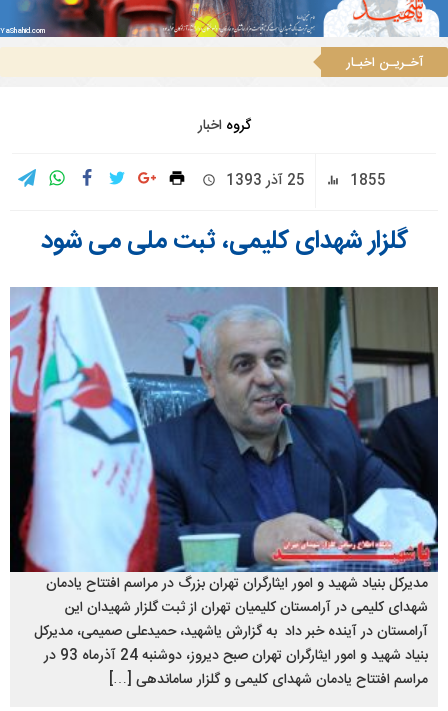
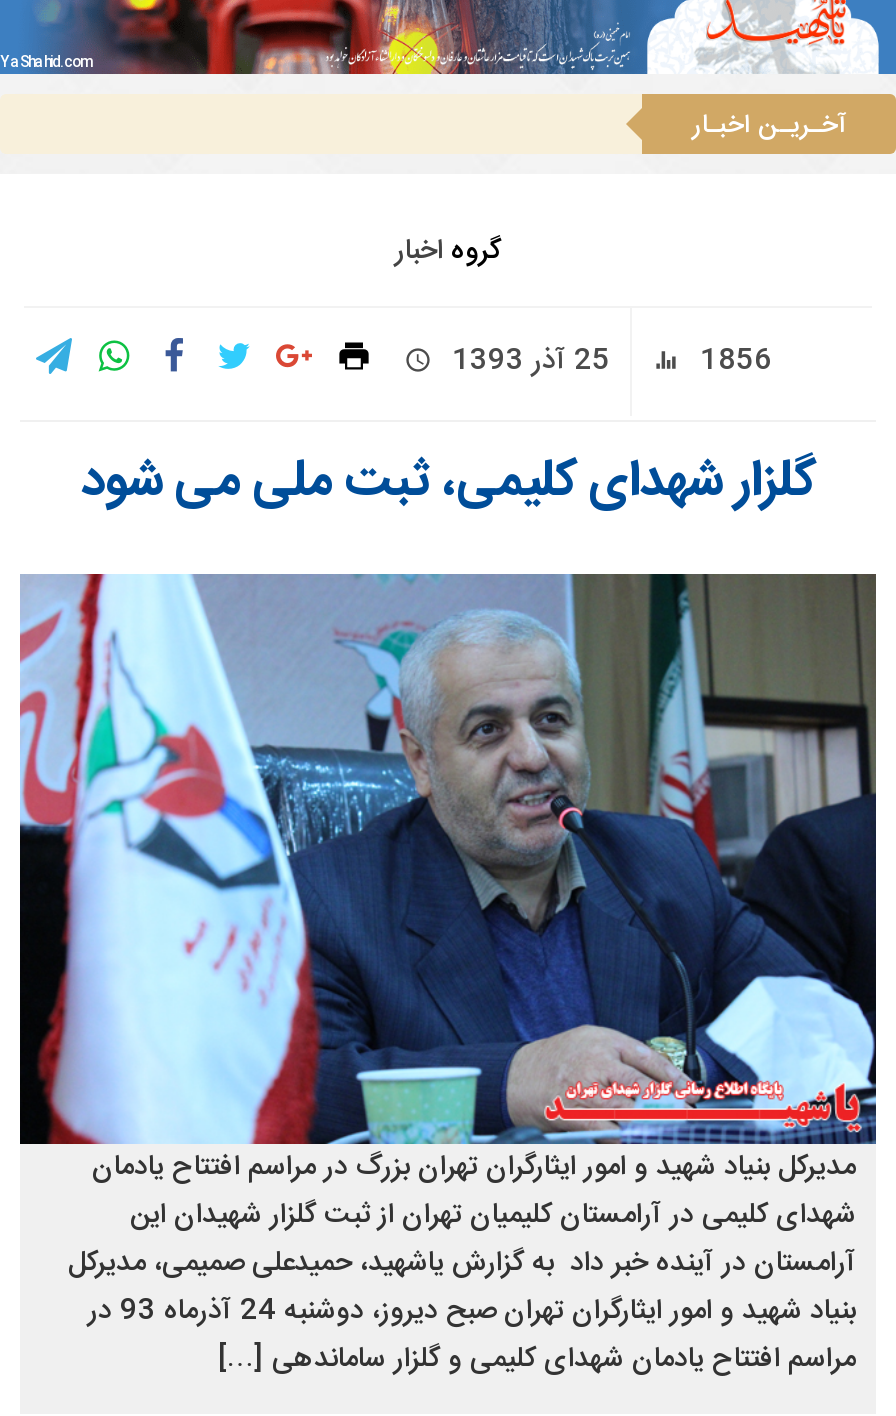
[350,169,386,193] 1855 -> [700,337,772,385] 1856

